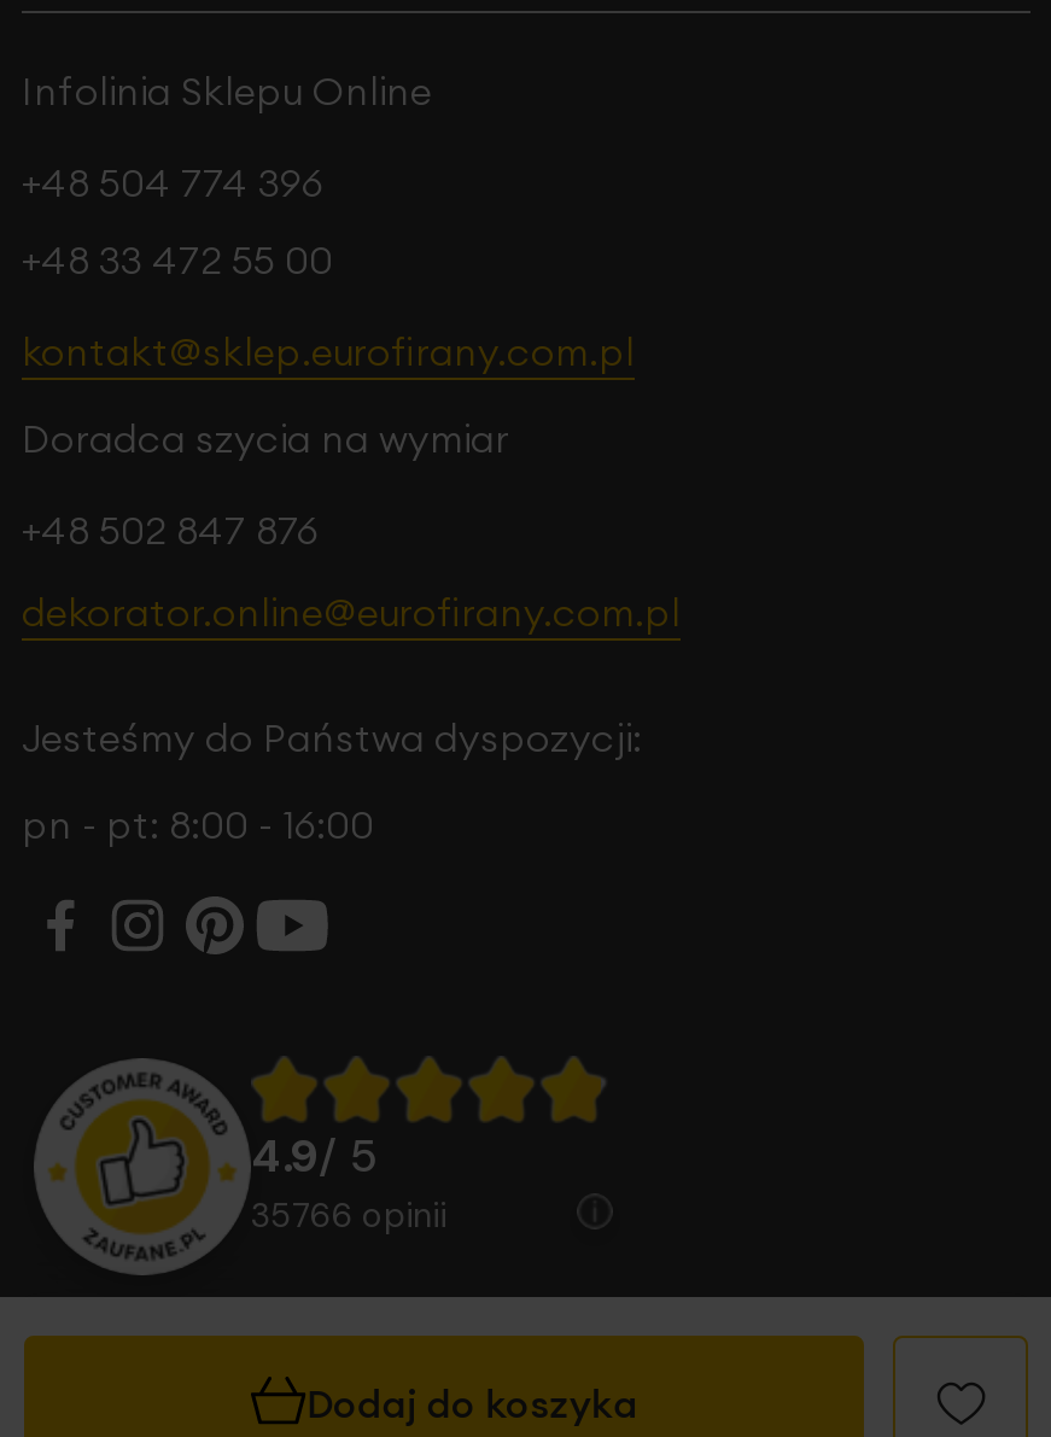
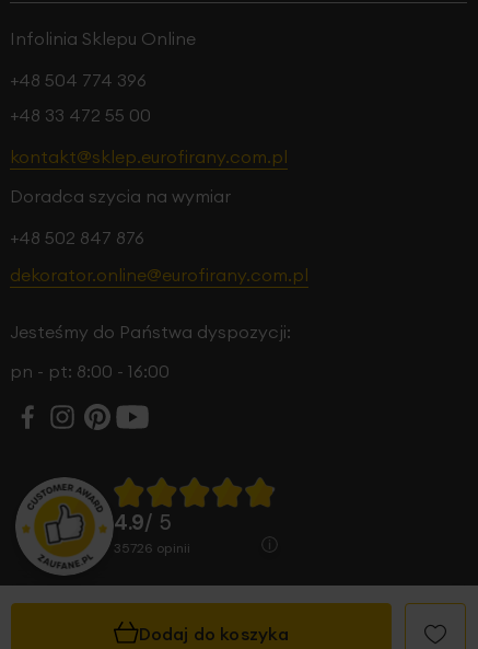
[251,1192,446,1236] 35766 opinii -> [114,540,190,557] 35726 opinii

